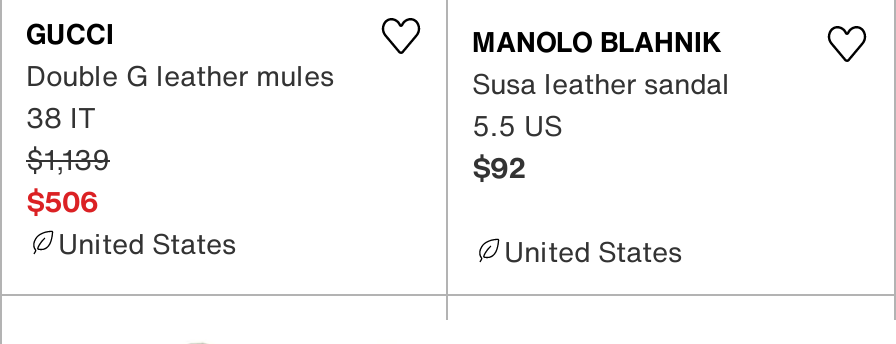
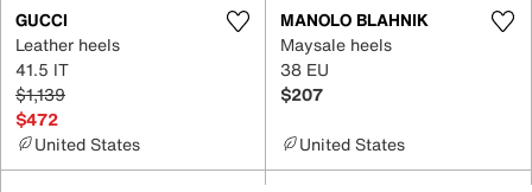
[26,53,334,137] Double G leather mules | 38 IT -> [15,31,120,81] Leather heels | 41.5 IT
[472,61,730,187] Susa leather sandal | 5.5 US | $92 -> [280,31,392,106] Maysale heels | 38 EU | $207
[26,179,98,221] $506 -> [15,106,58,131] $472

